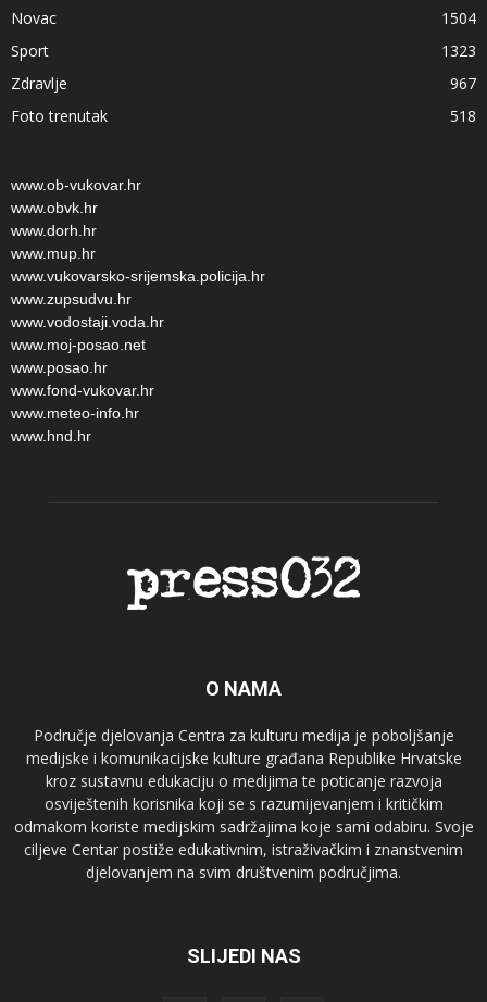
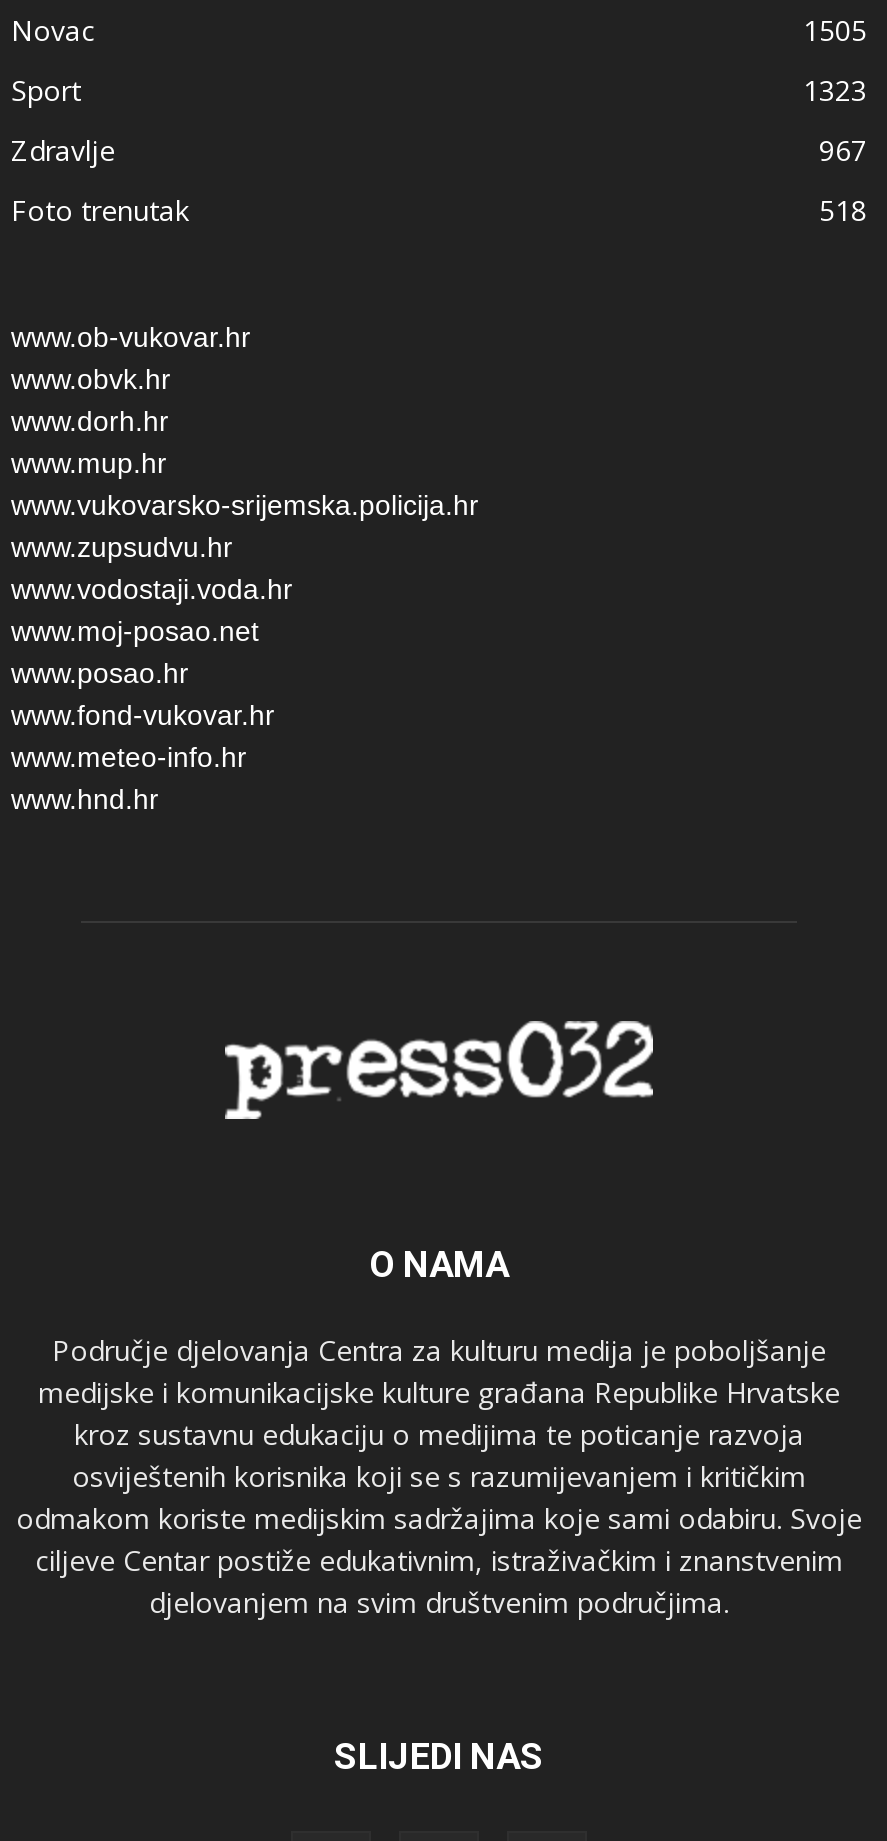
[441,7,476,28] 1504 -> [803,10,867,48] 1505

